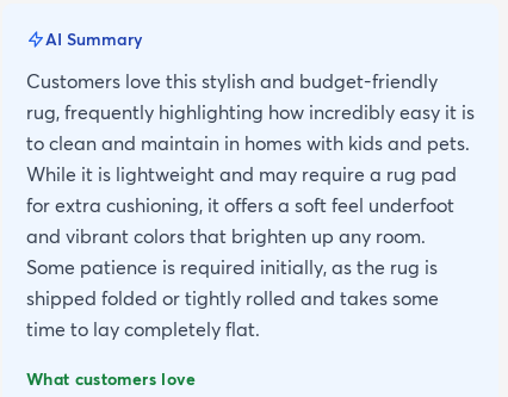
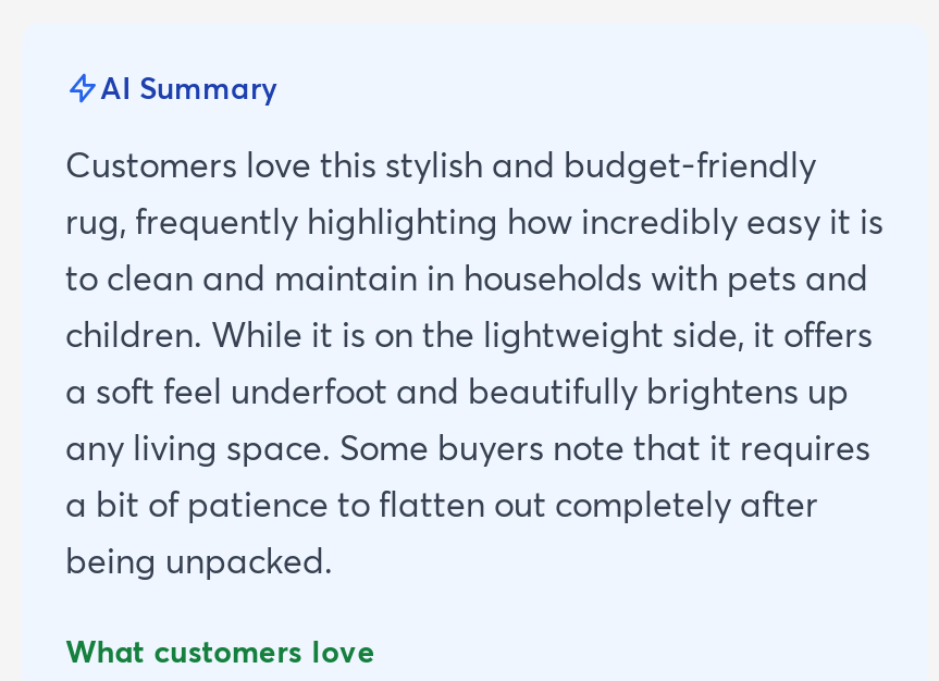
[26,131,470,340] to clean and maintain in homes with kids and pets. | While it is lightweight and may require a rug pad | for extra cushioning, it offers a soft feel underfoot | and vibrant colors that brighten up any room. | Some patience is required initially, as the rug is | shipped folded or tightly rolled and takes some | time to lay completely flat. -> [65,256,873,582] to clean and maintain in households with pets and | children. While it is on the lightweight side, it offers | a soft feel underfoot and beautifully brightens up | any living space. Some buyers note that it requires | a bit of patience to flatten out completely after | being unpacked.

